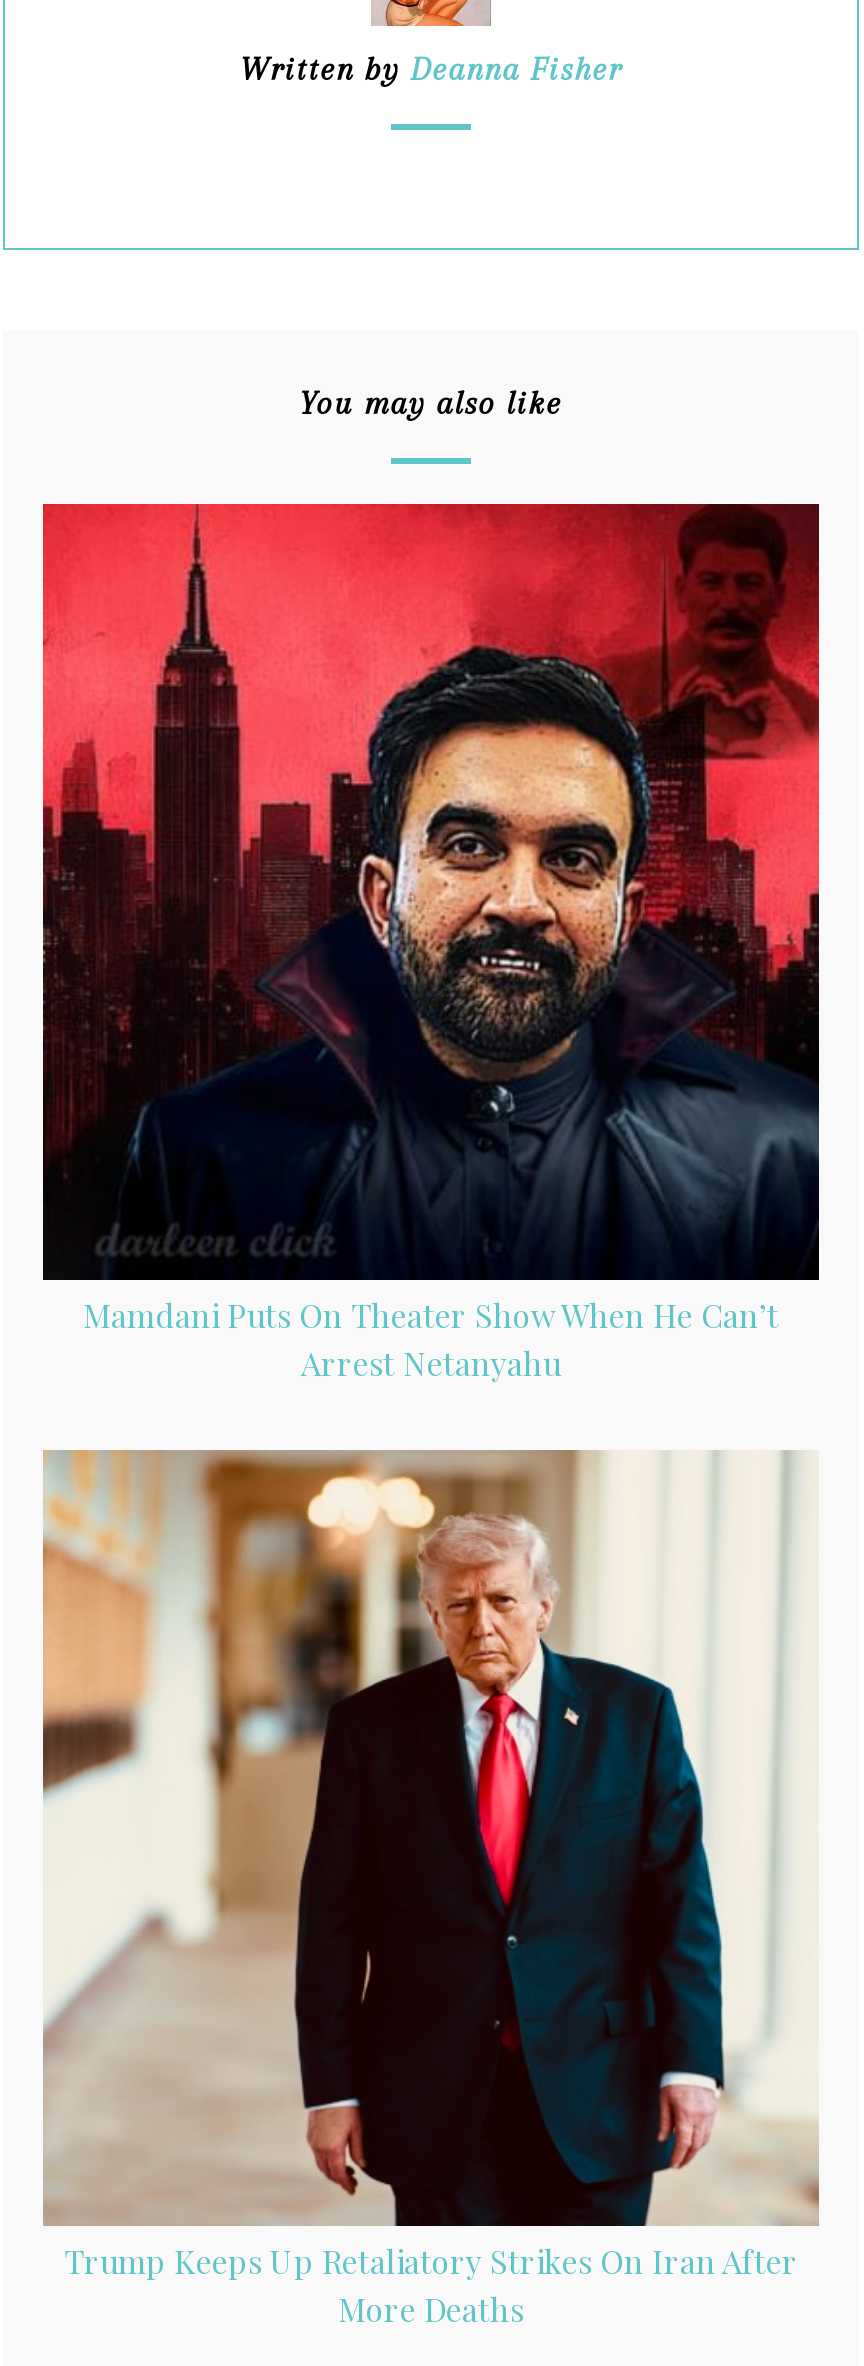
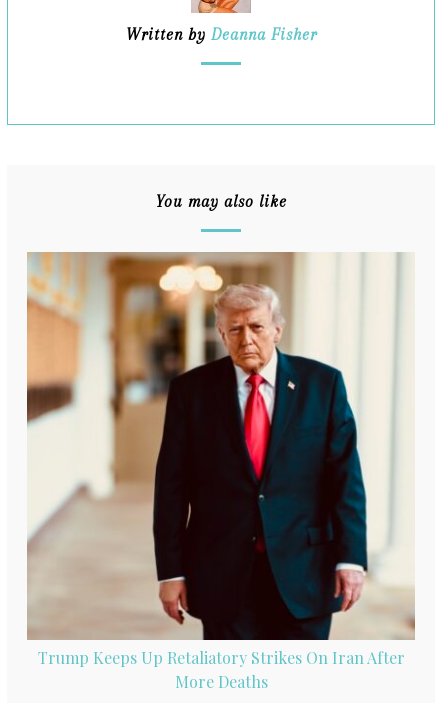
[41,502,821,1383] [image] | Mamdani Puts On Theater Show When He Can’t | Arrest Netanyahu -> none

